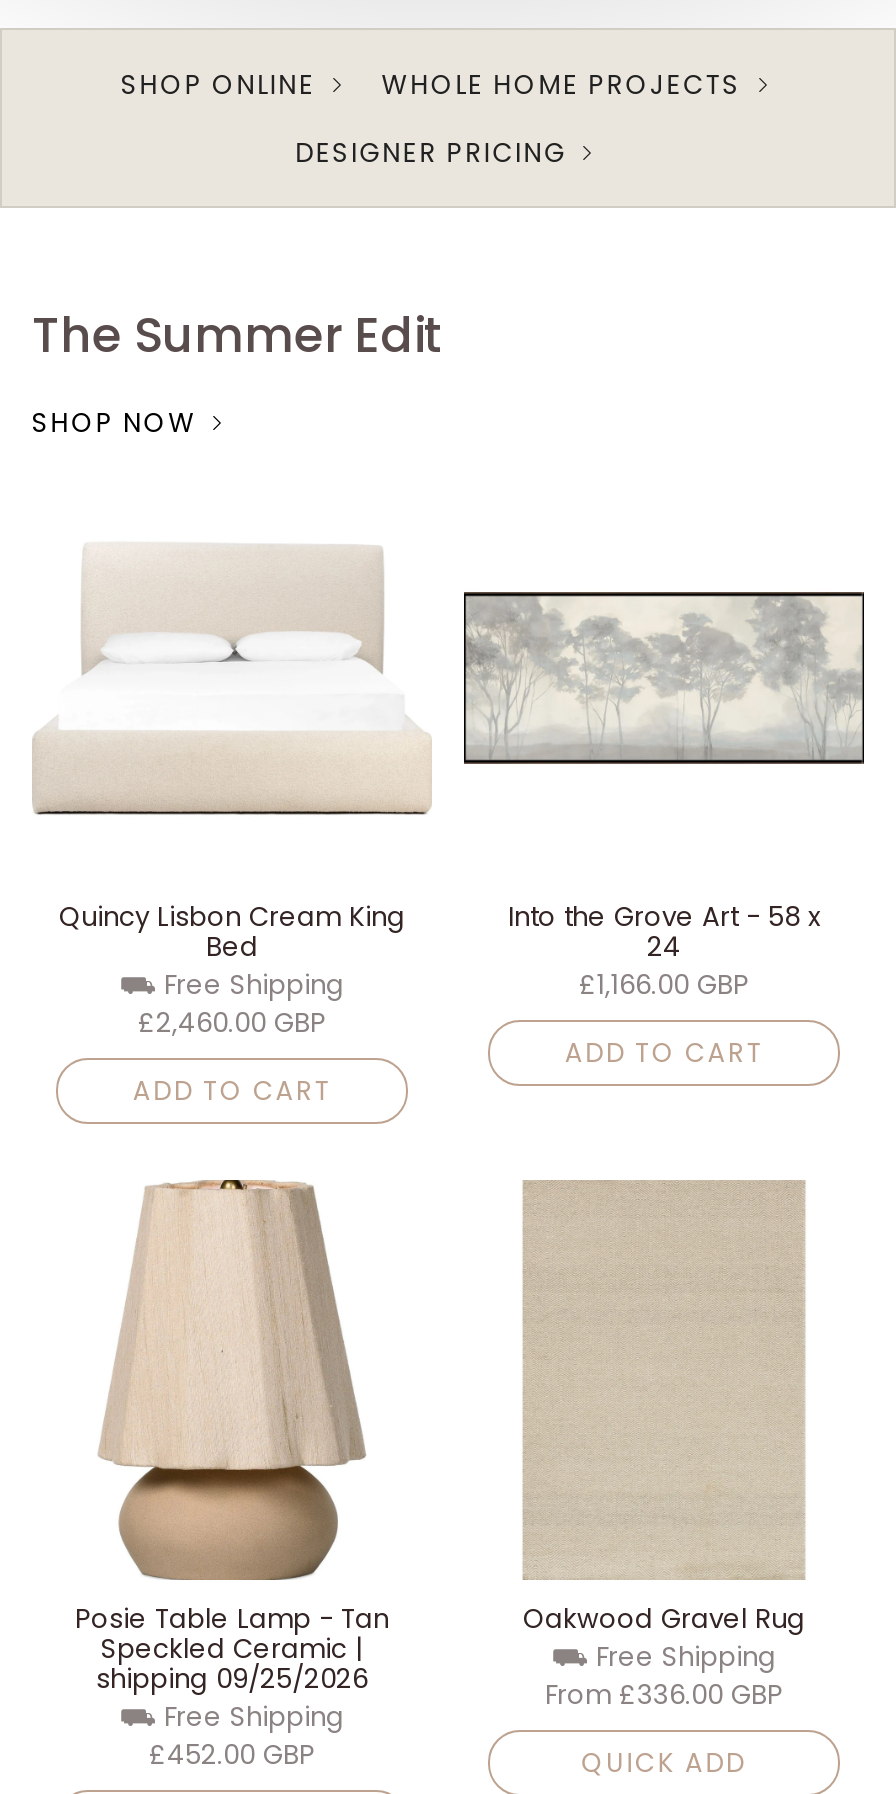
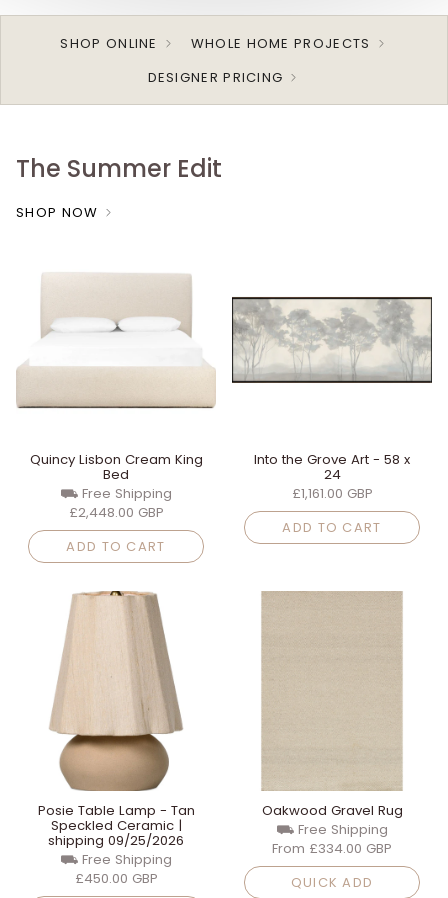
[579,966,749,1004] £1,166.00 GBP -> [291,484,372,503] £1,161.00 GBP
[138,1004,326,1042] £2,460.00 GBP -> [68,503,163,522] £2,448.00 GBP
[545,1676,783,1714] From £336.00 GBP -> [272,839,392,858] From £334.00 GBP
[149,1736,315,1774] £452.00 GBP -> [74,869,157,888] £450.00 GBP

